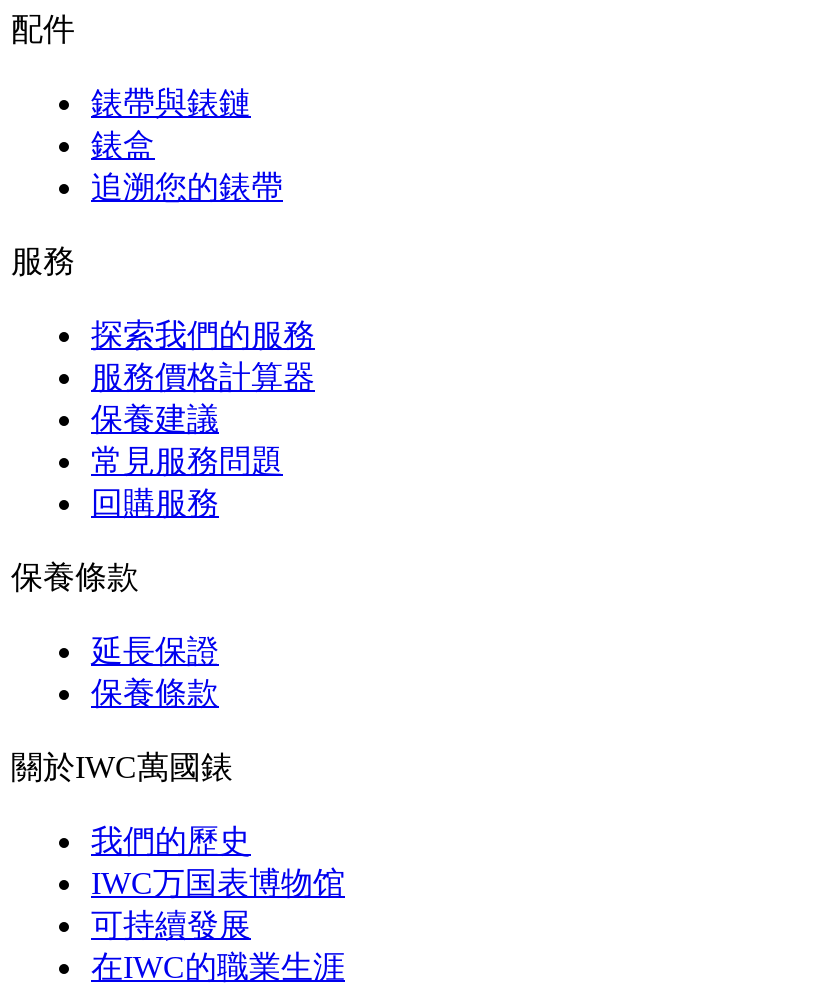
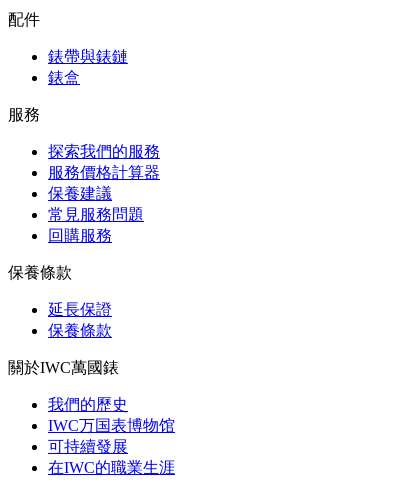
[91,170,283,204] 追溯您的錶帶 -> none

